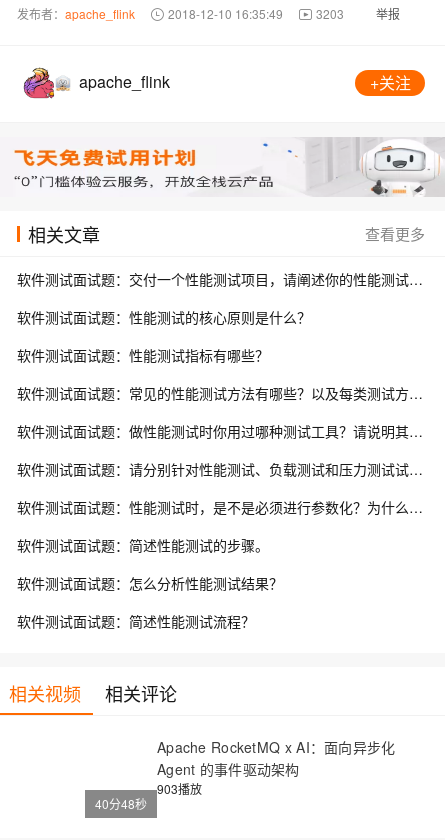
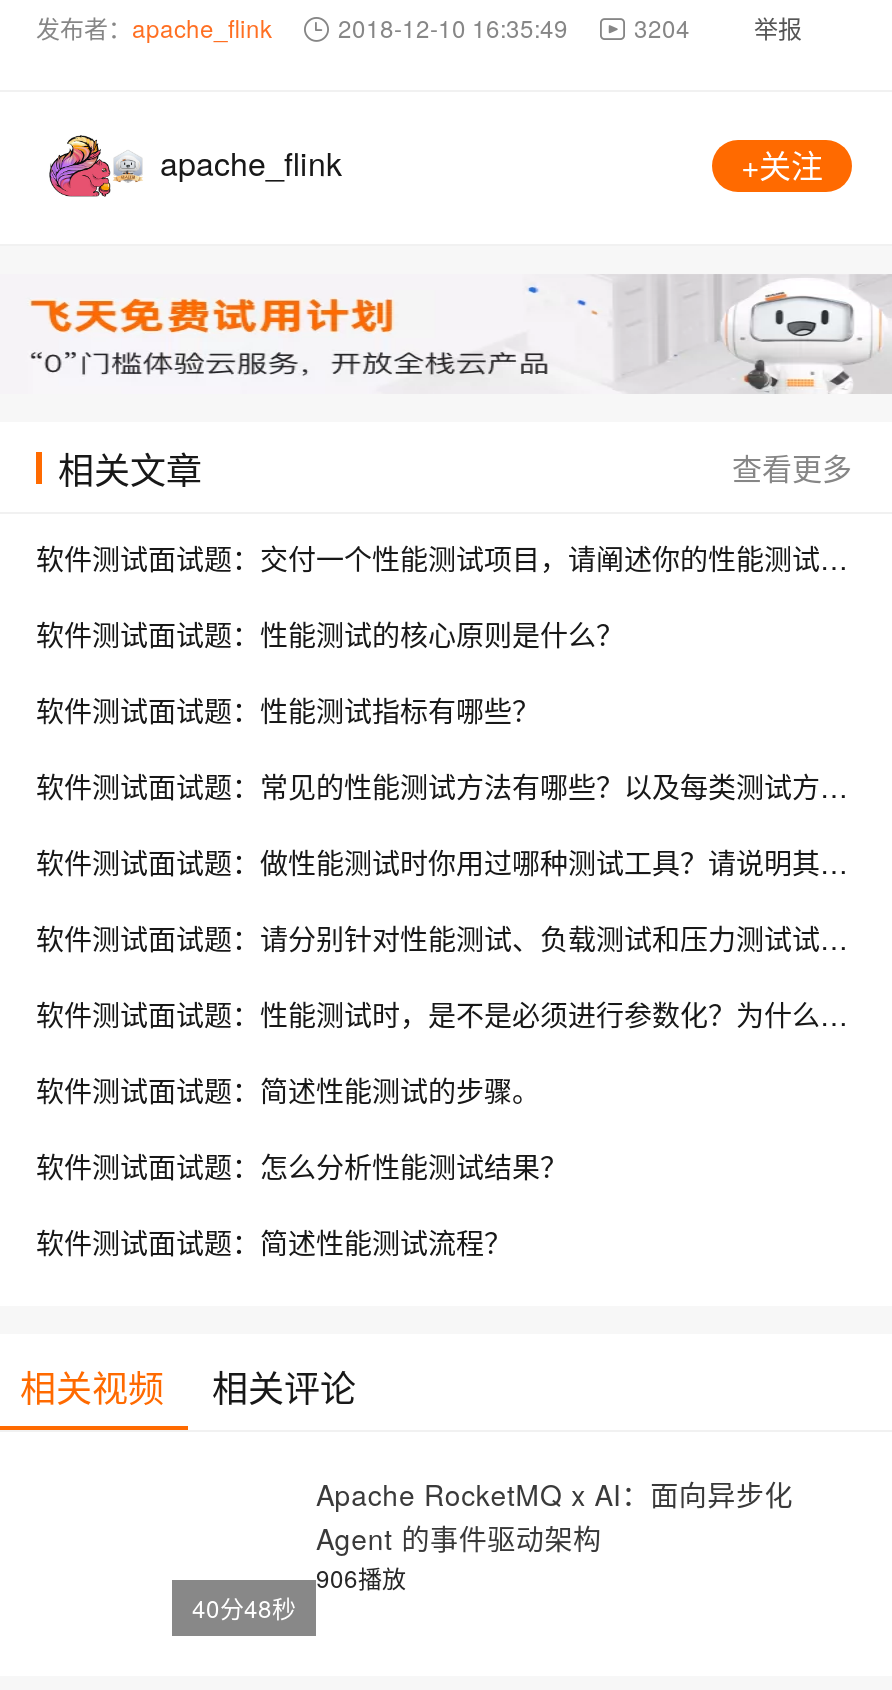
[17,5,400,22] 发布者：apache_flink 2018-12-10 16:35:49 3203 举报 -> [36,10,802,44] 发布者：apache_flink 2018-12-10 16:35:49 3204 举报
[157,780,202,797] 903播放 -> [316,1560,406,1594] 906播放

